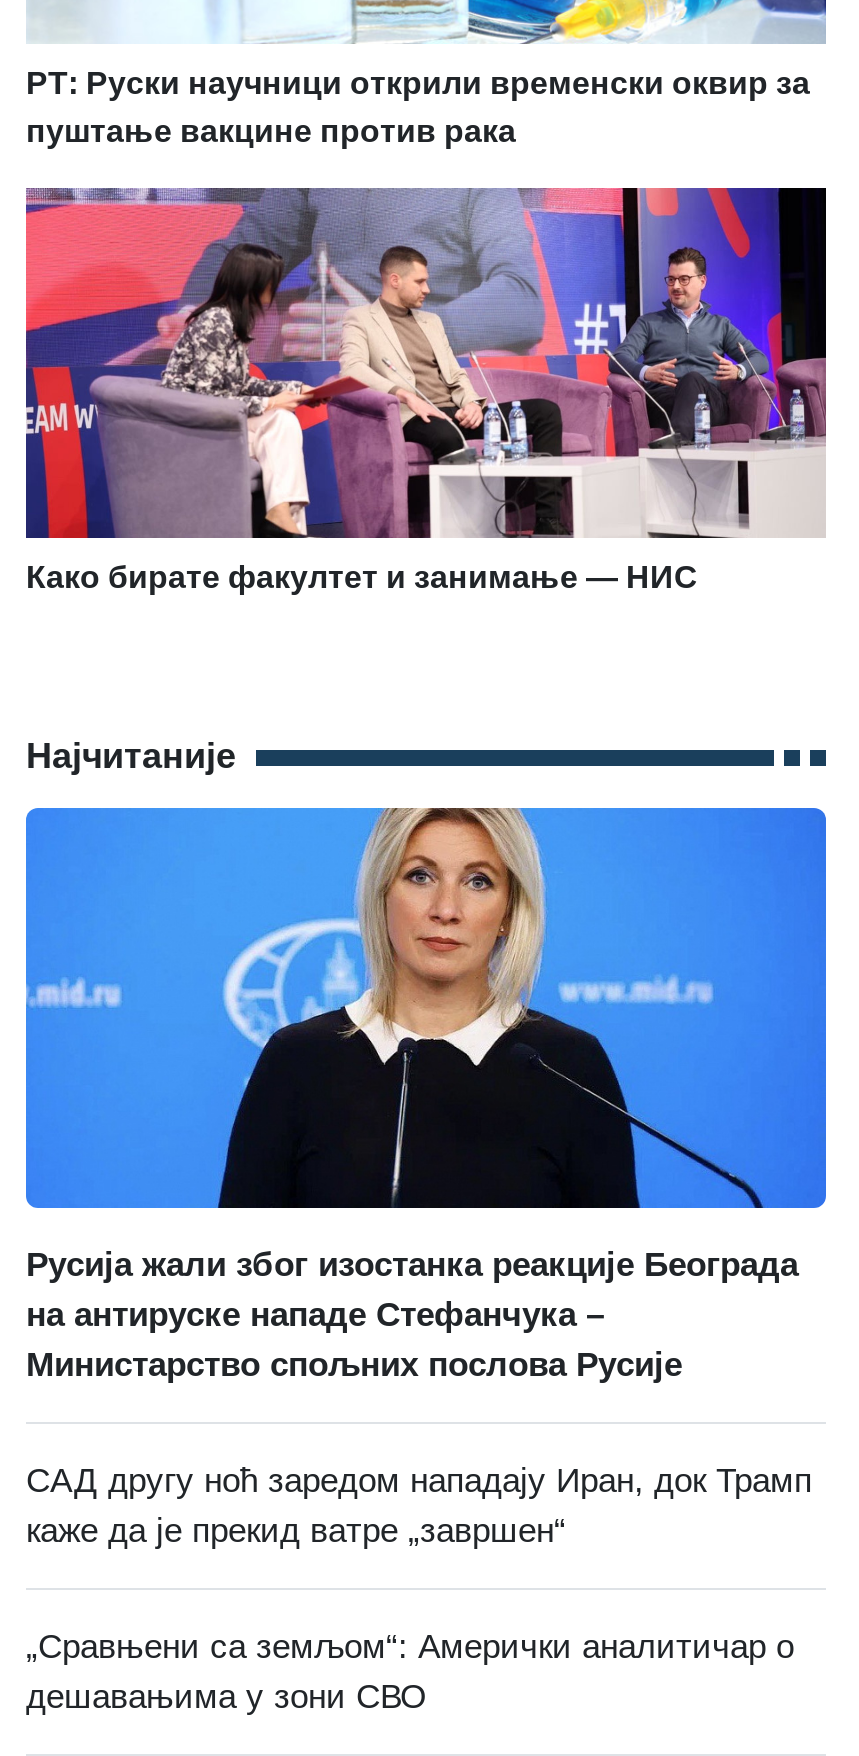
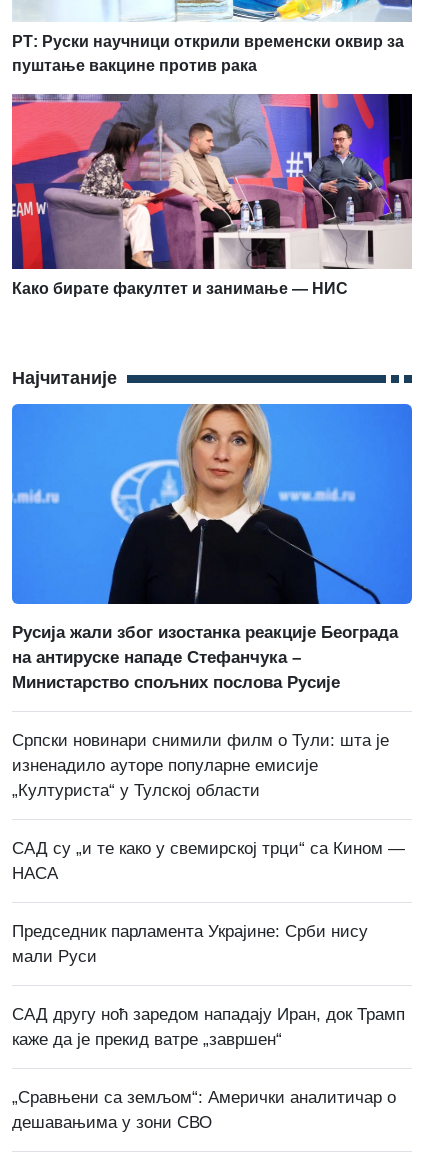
none -> [12,731,405,966] Српски новинари снимили филм о Тули: шта је | изненадило ауторе популарне емисије | „Културиста“ у Тулској области | САД су „и те како у свемирској трци“ са Кином — | НАСА | Председник парламента Украјине: Срби нису | мали Руси

